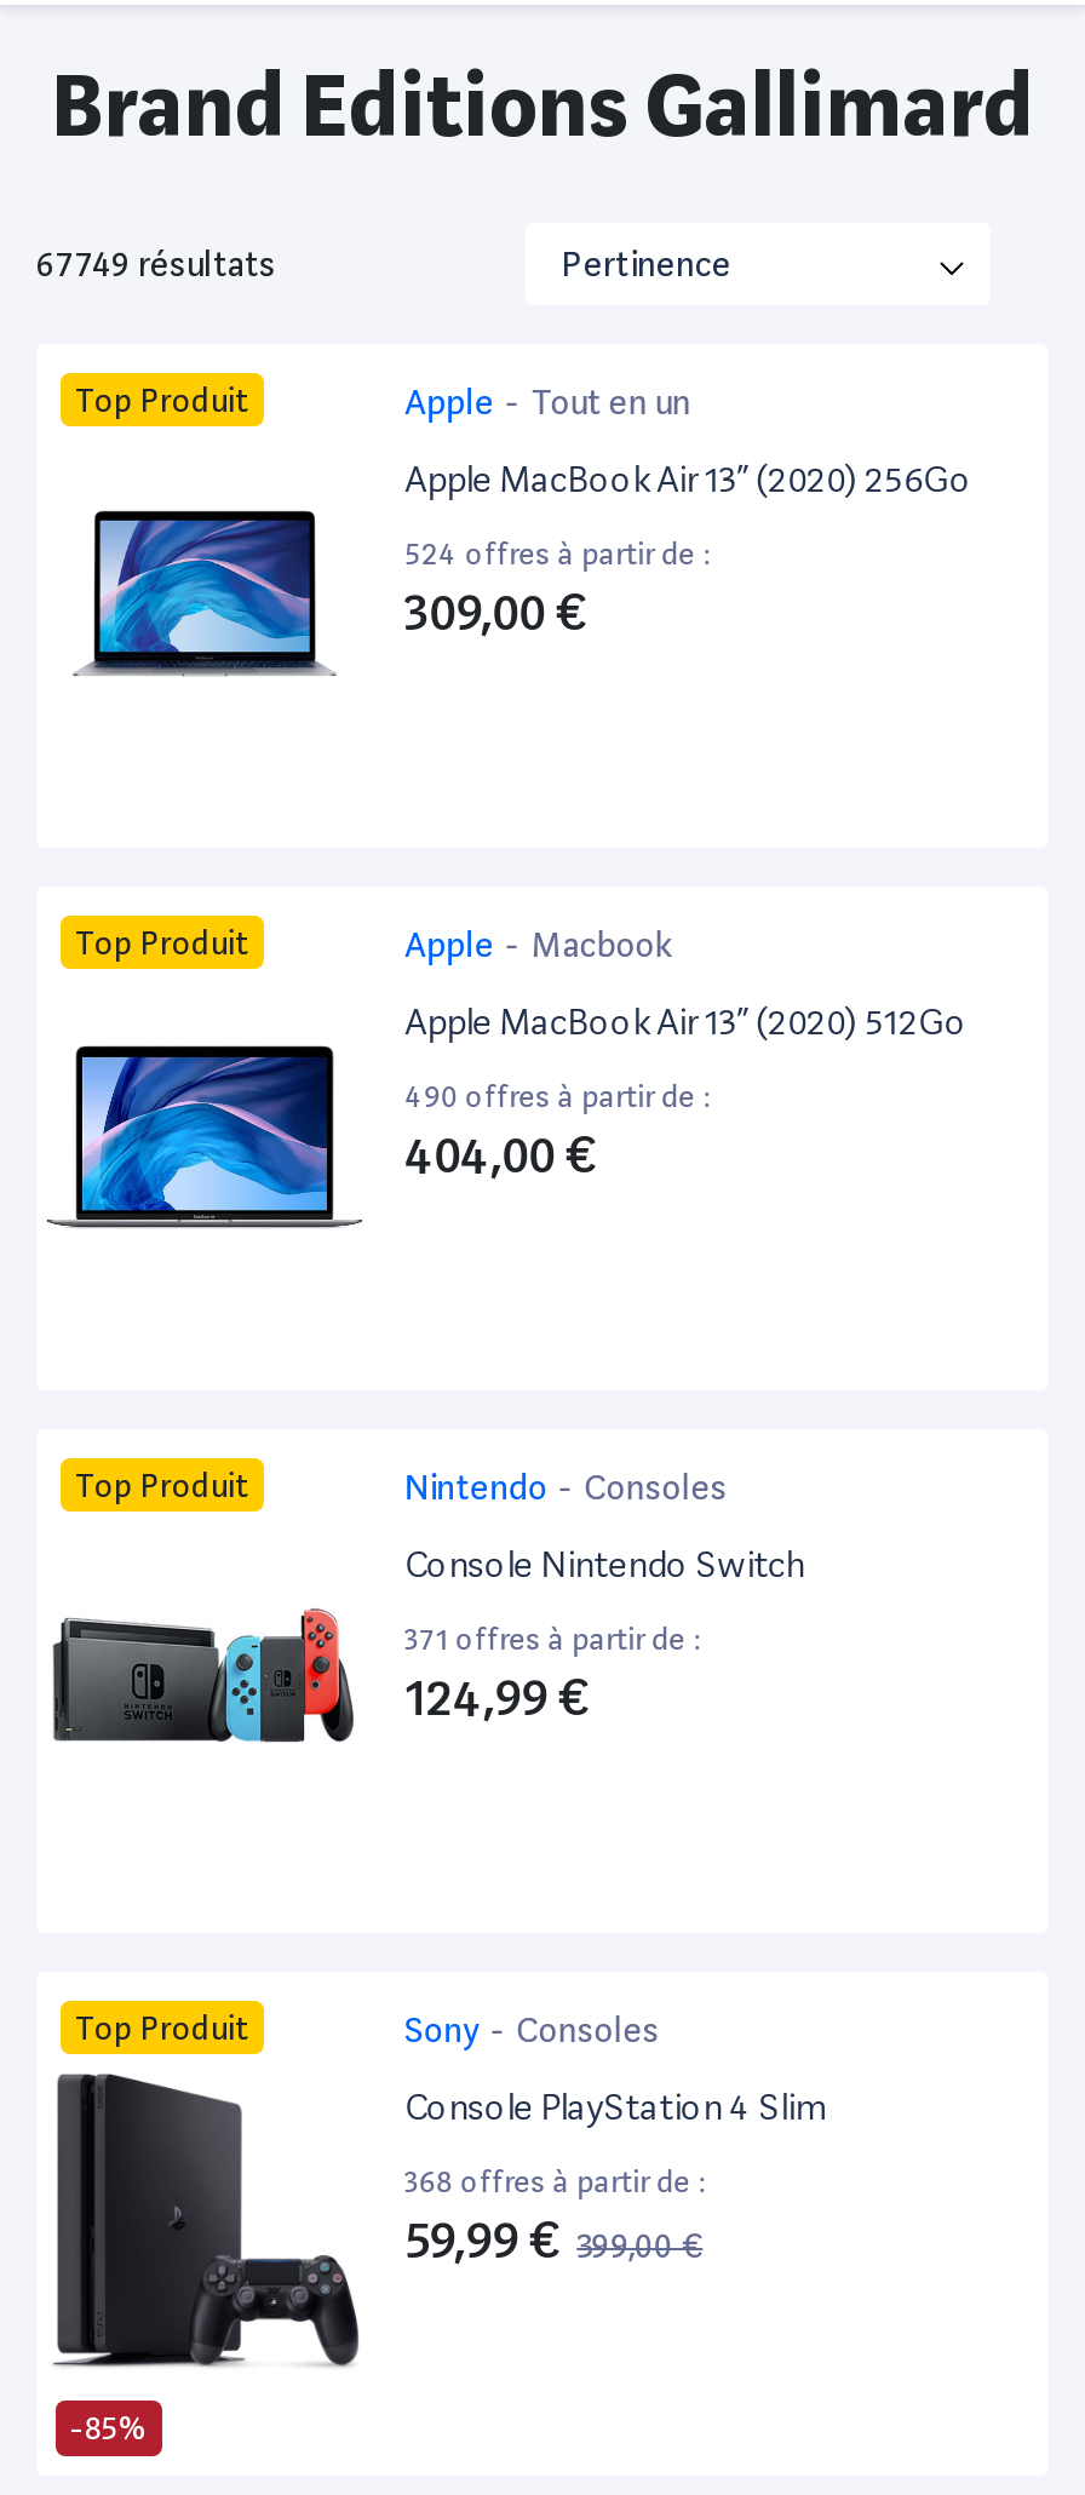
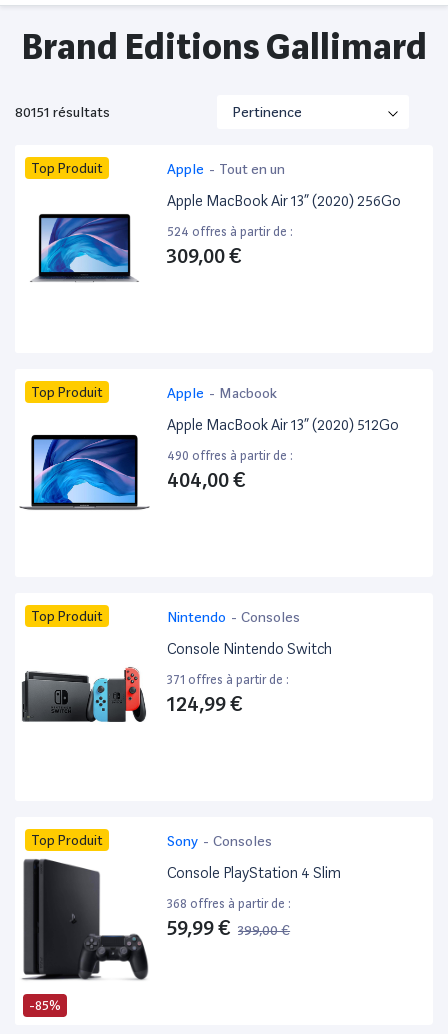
[36,244,276,283] 67749 résultats -> [15,104,110,120] 80151 résultats

